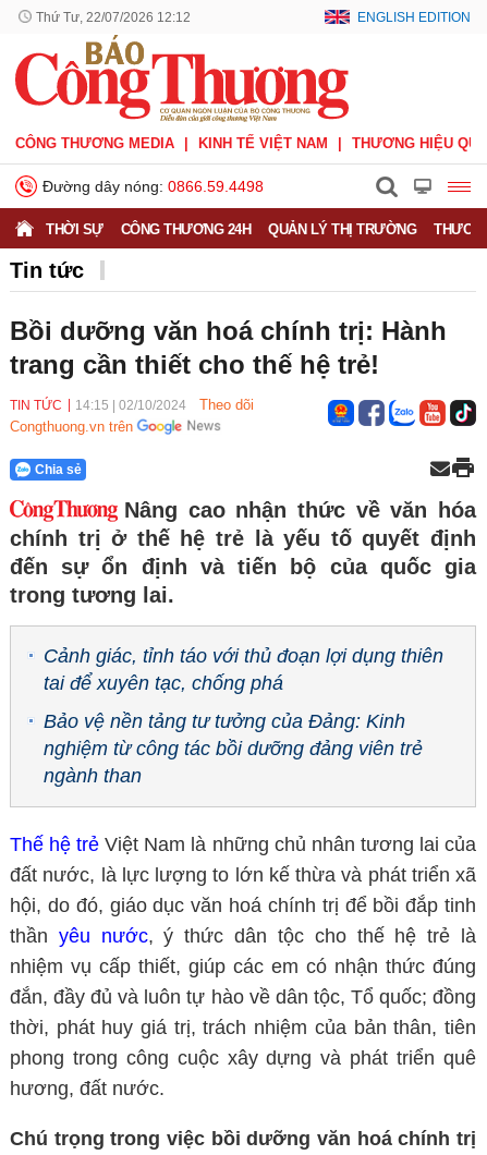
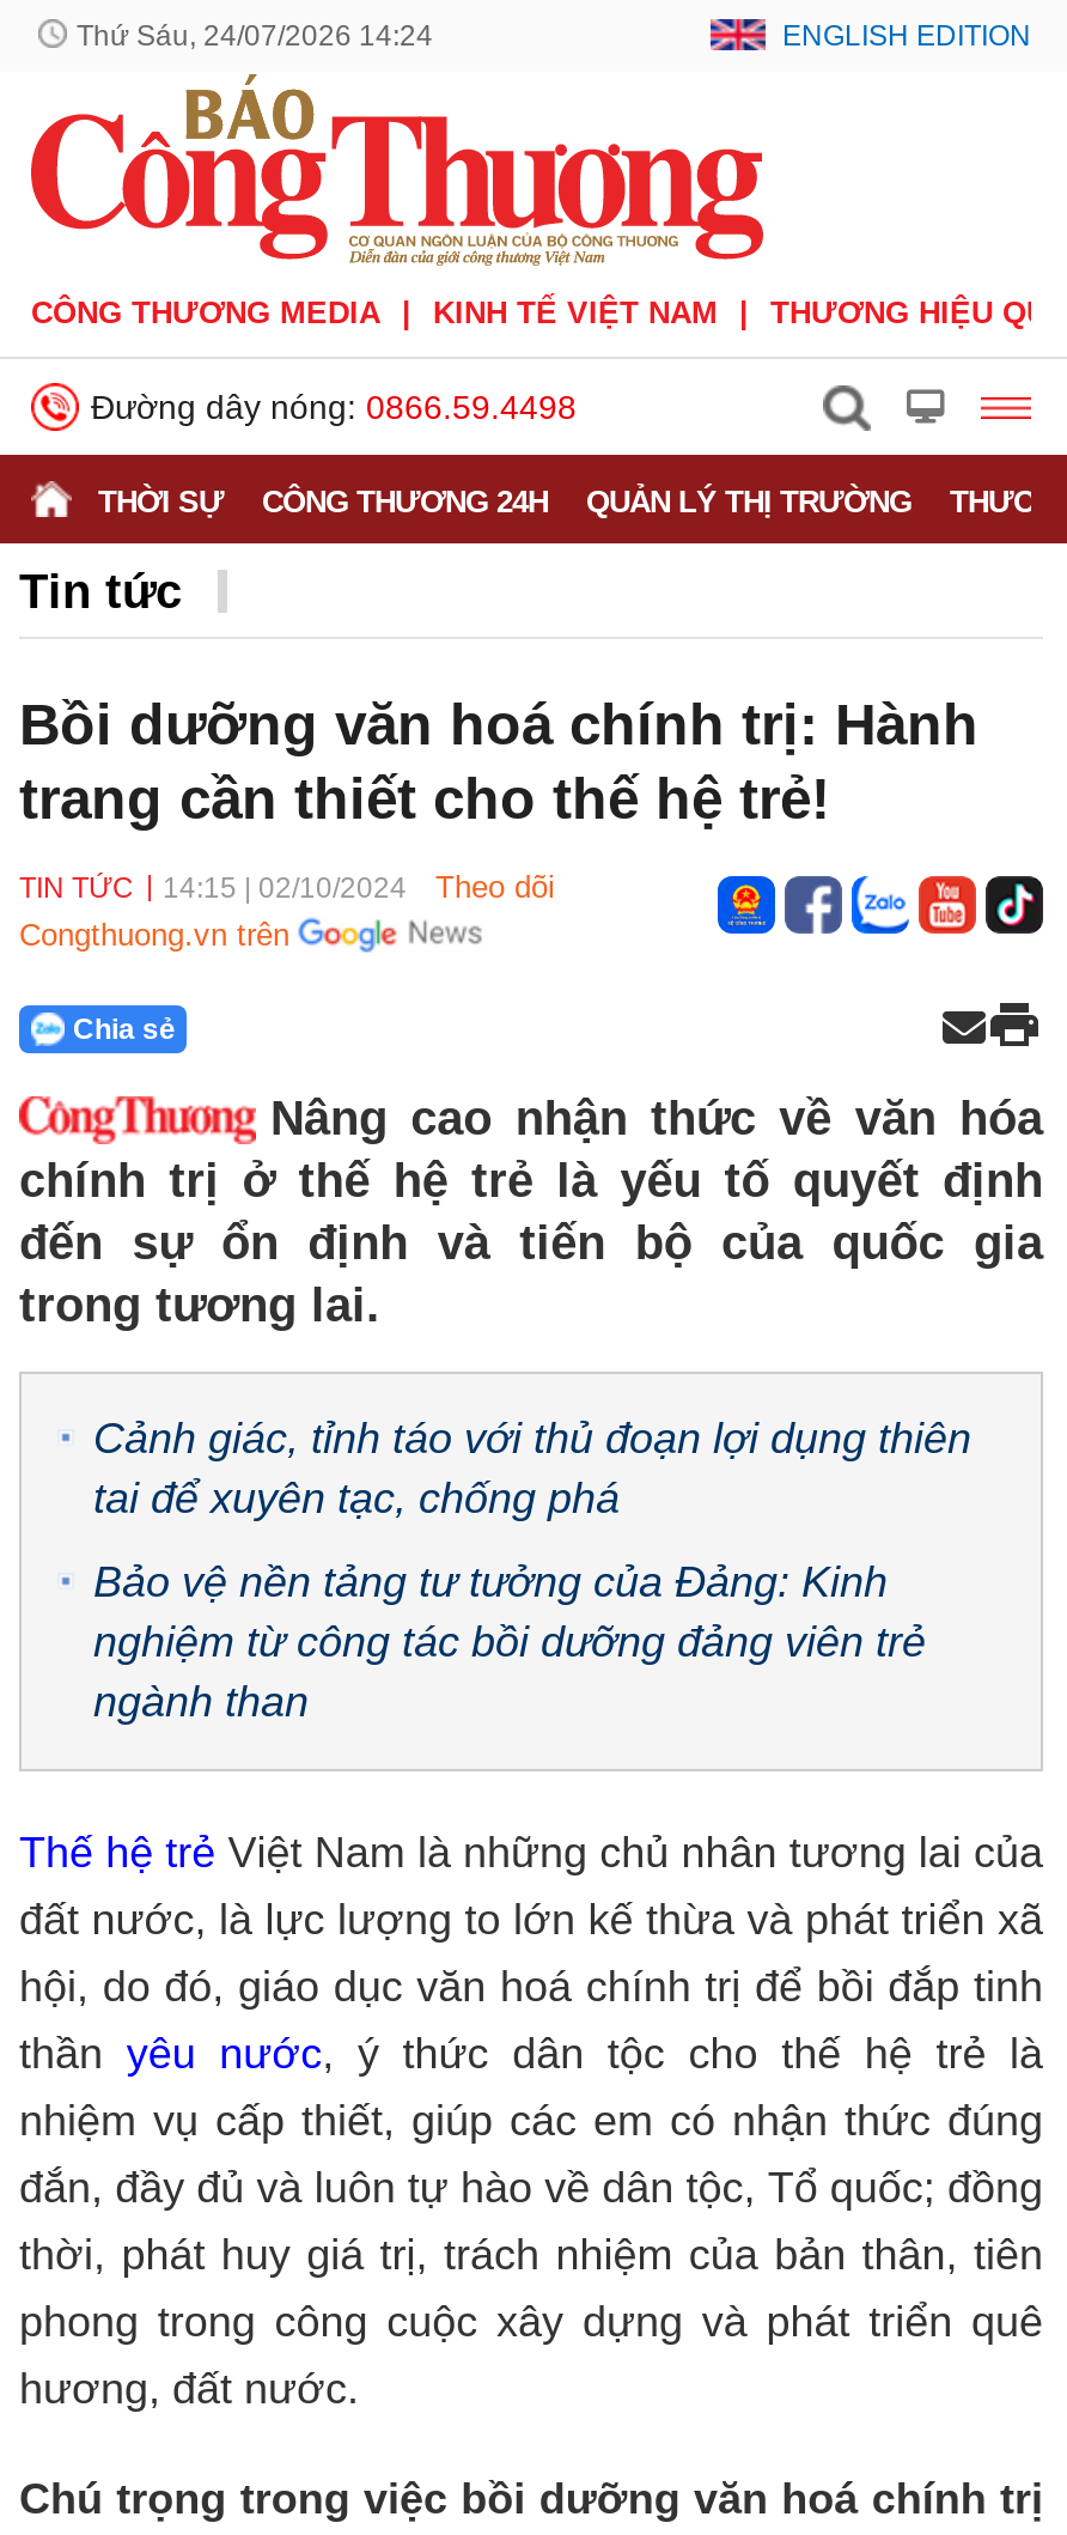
[36,10,191,25] Thứ Tư, 22/07/2026 12:12 -> [77,19,433,53] Thứ Sáu, 24/07/2026 14:24

